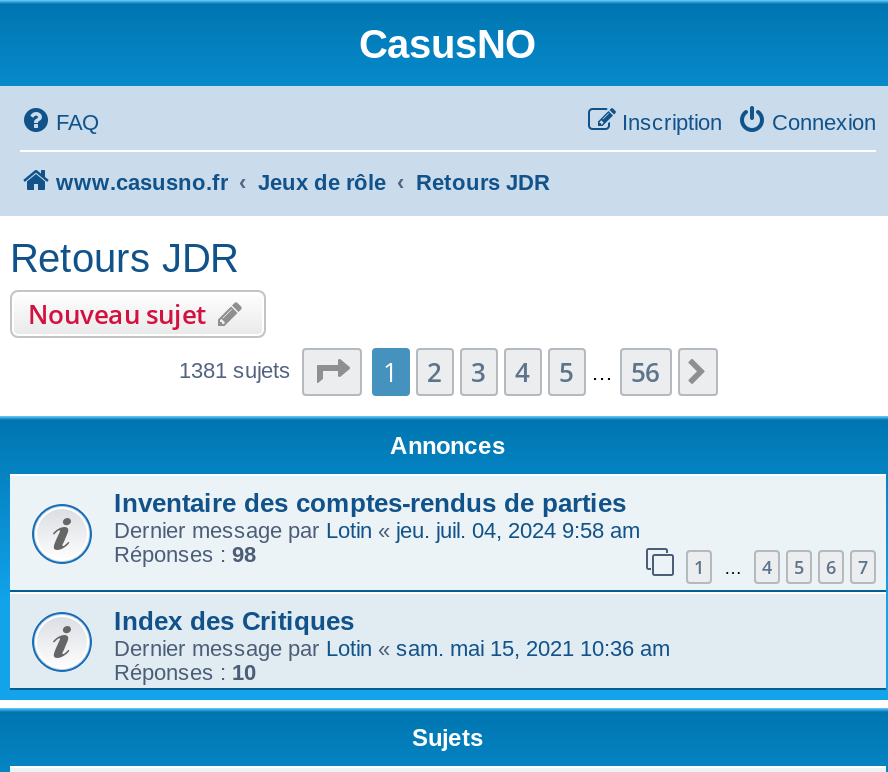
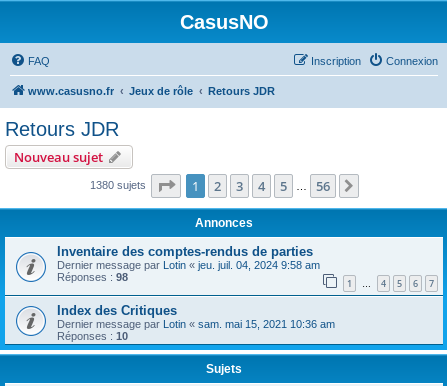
[179,358,297,382] 1381 sujets -> [89,179,148,191] 1380 sujets

